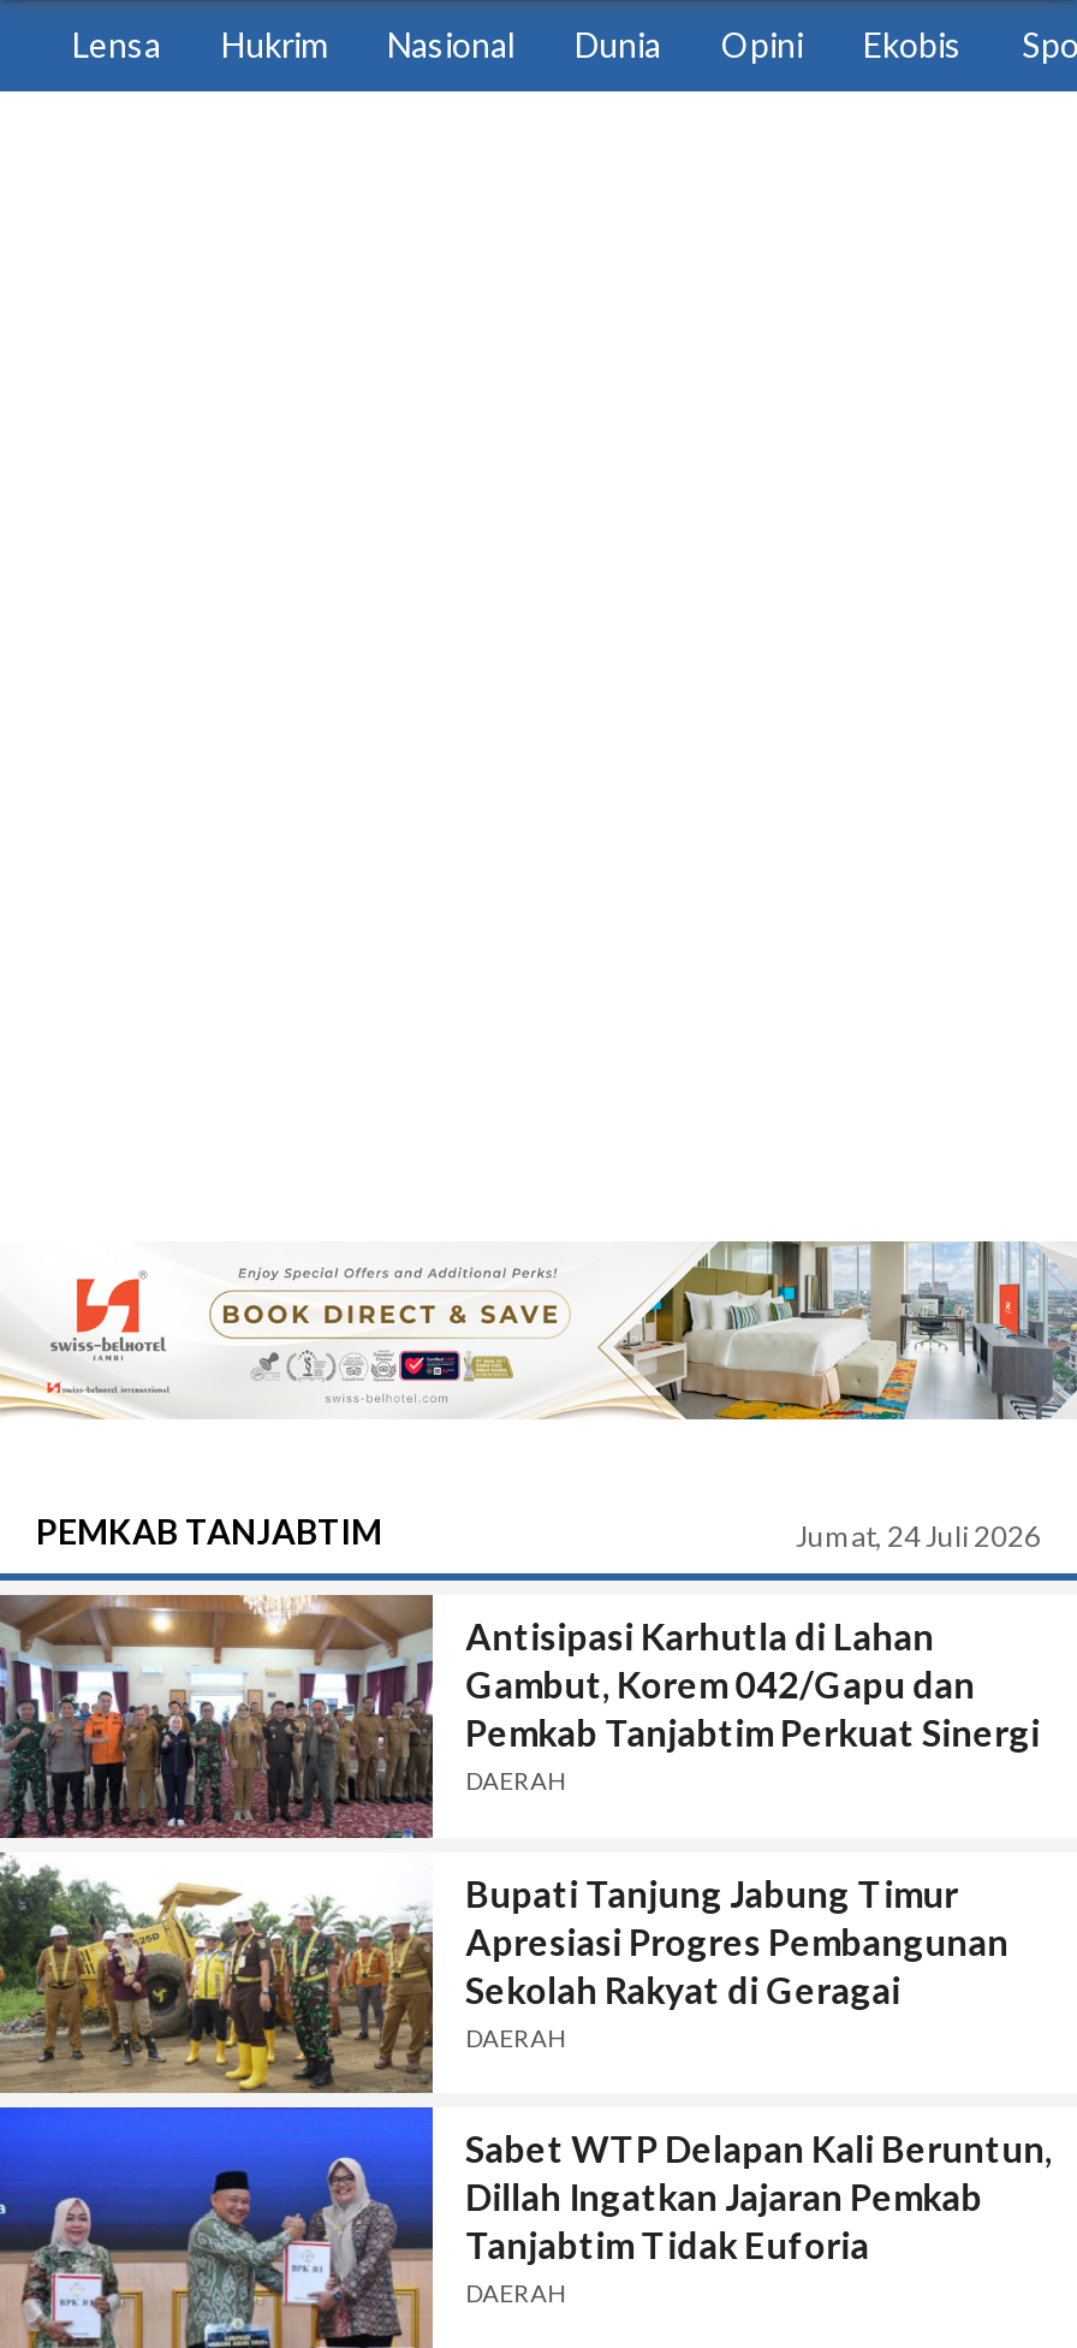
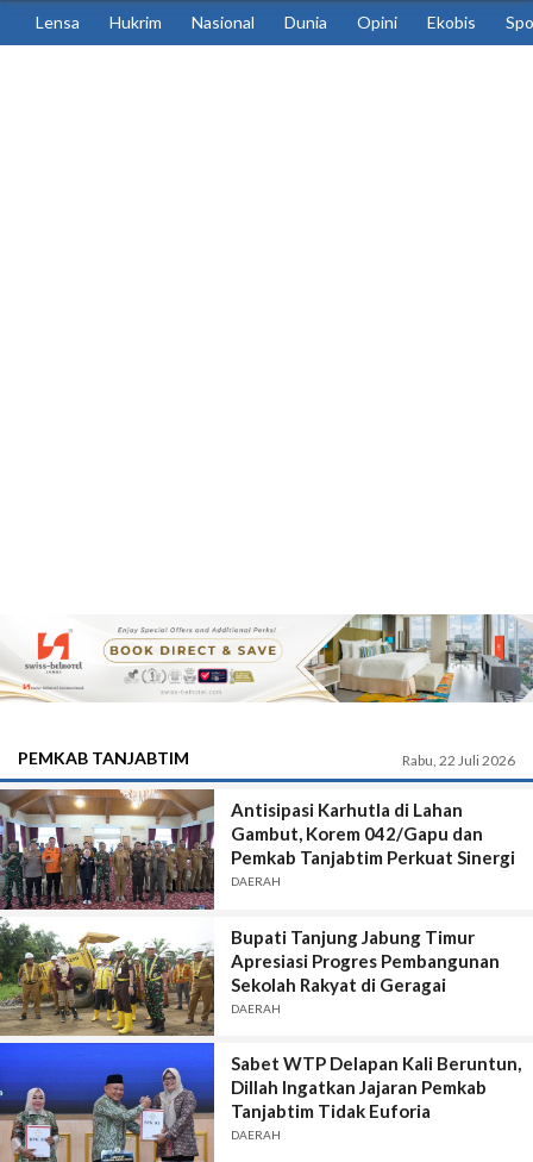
[796,1518,1041,1554] Jumat, 24 Juli 2026 -> [402,751,515,769] Rabu, 22 Juli 2026

